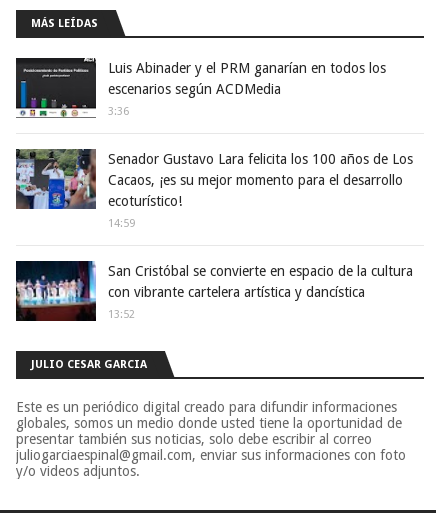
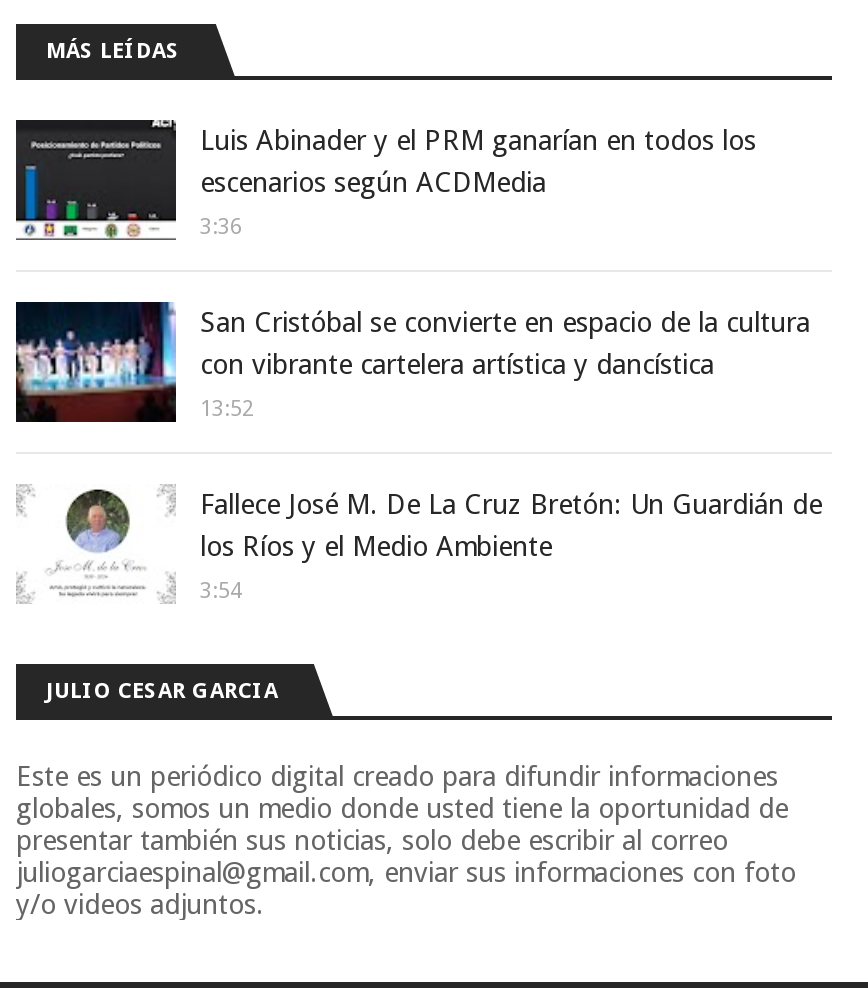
[15,148,413,230] [image] | Senador Gustavo Lara felicita los 100 años de Los | Cacaos, ¡es su mejor momento para el desarrollo | ecoturístico! | 14:59 -> none
moved [14,260,413,322] -> [12,300,810,424]: [image] | San Cristóbal se convierte en espacio de la cultura | con vibrante cartelera artística y dancística | 13:52
none -> [16,484,822,604] [image] | Fallece José M. De La Cruz Bretón: Un Guardián de | los Ríos y el Medio Ambiente | 3:54

